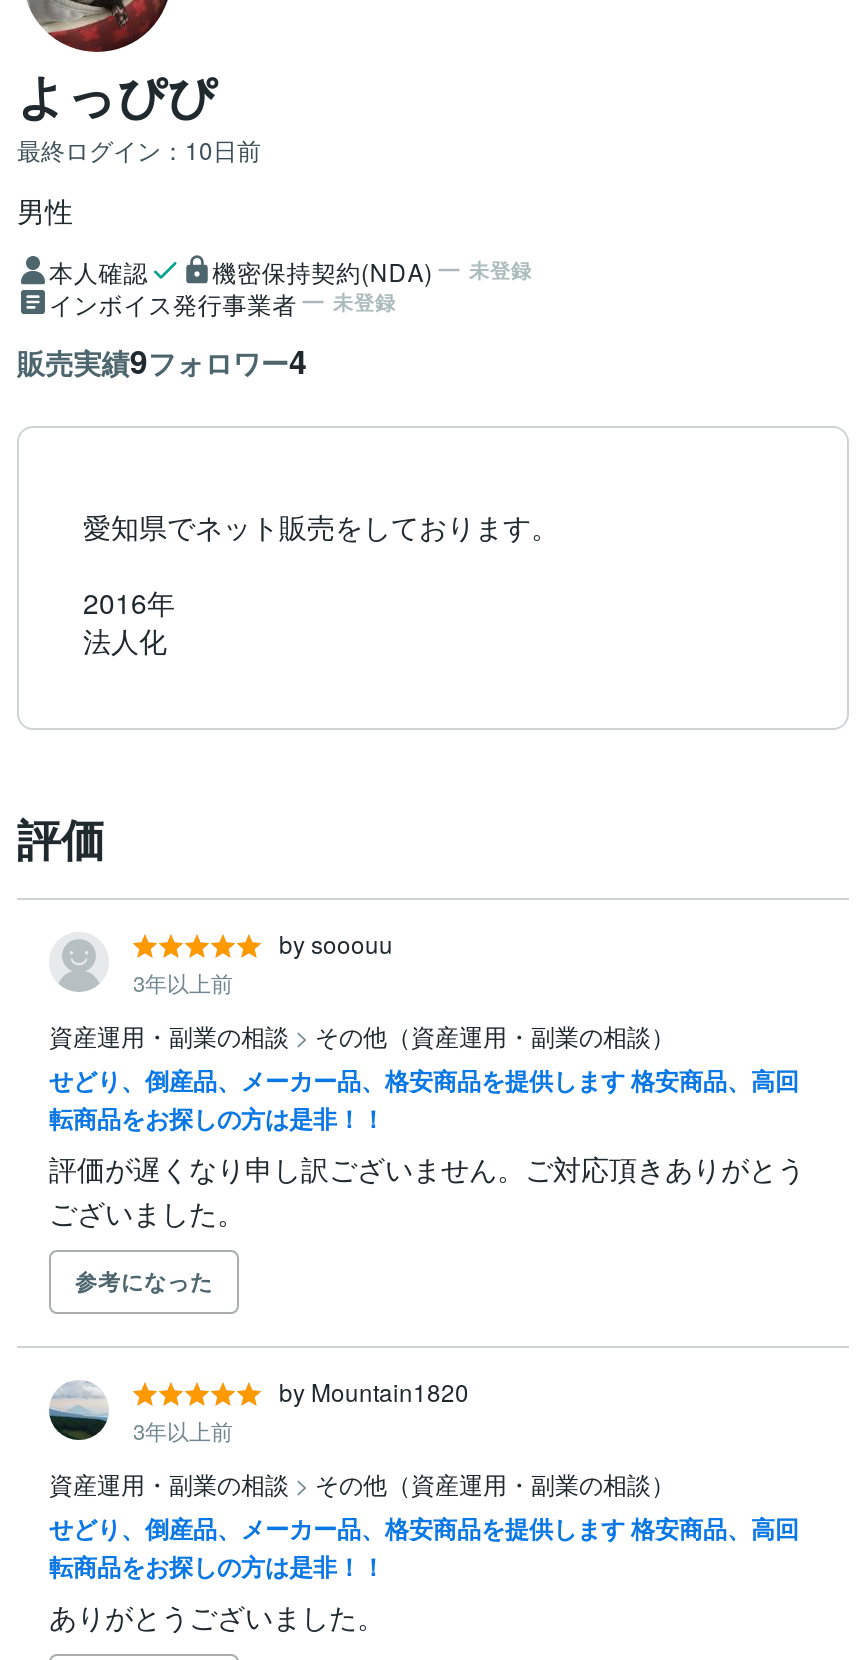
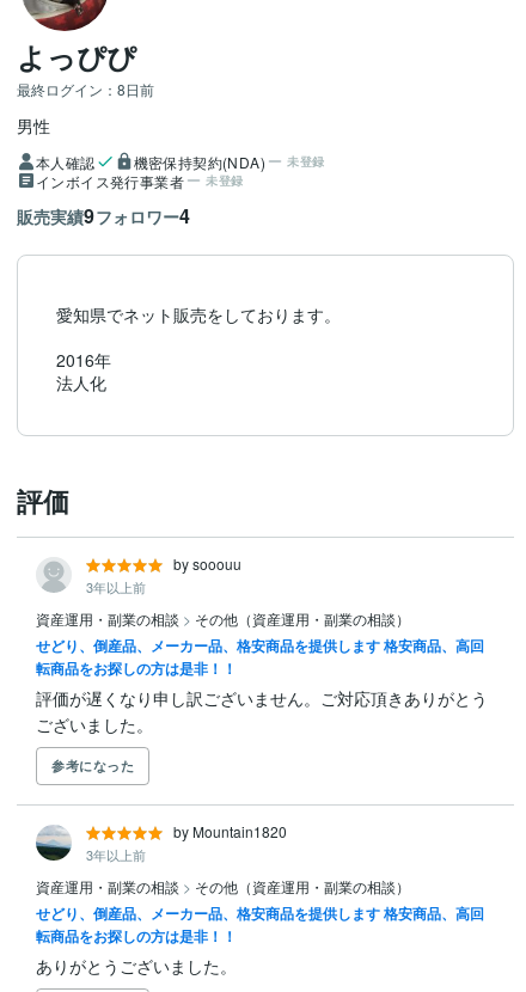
[17,132,261,166] 最終ログイン：10日前 -> [17,79,154,99] 最終ログイン：8日前

